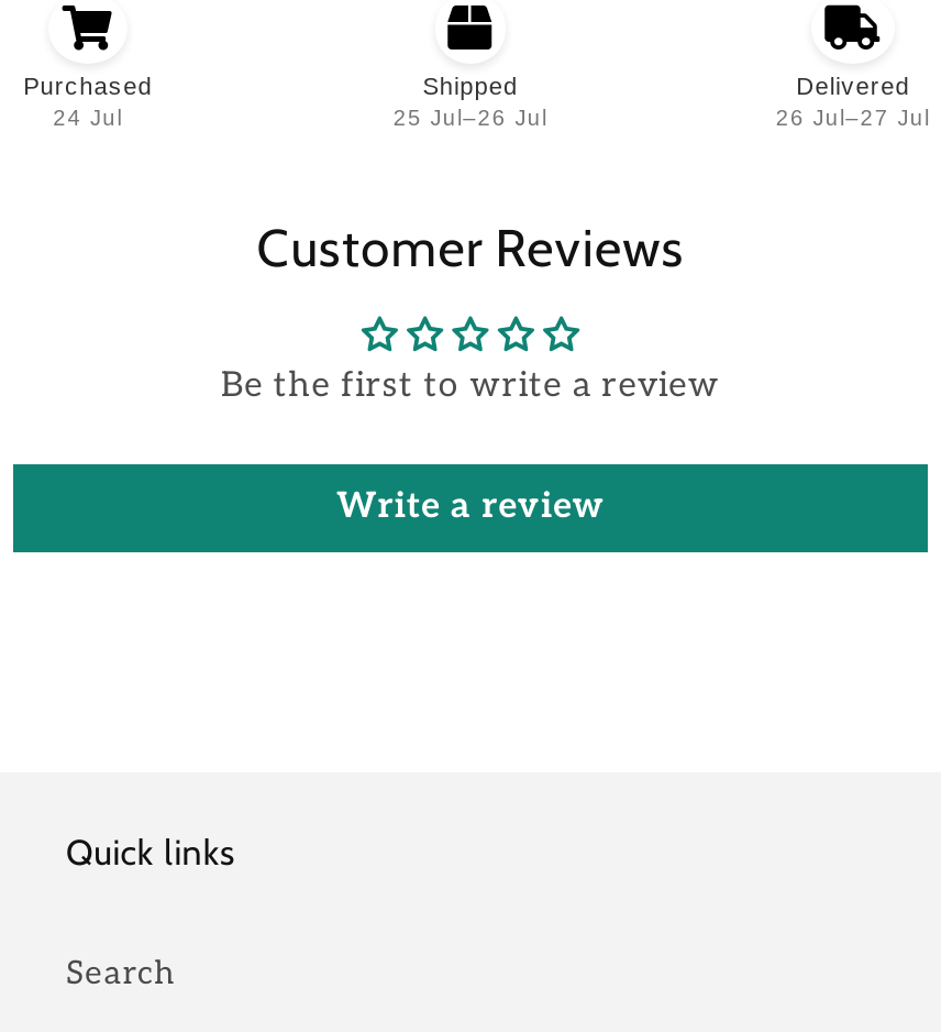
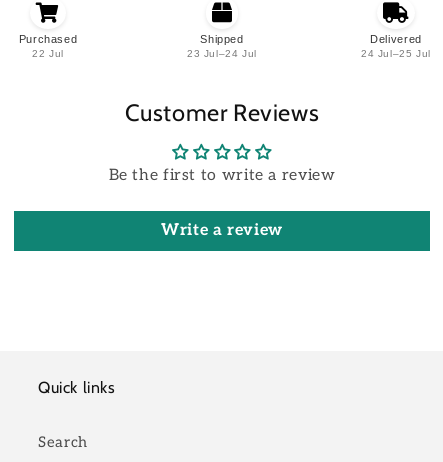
[53,107,123,131] 24 Jul -> [32,48,64,59] 22 Jul
[393,107,548,131] 25 Jul–26 Jul -> [187,48,257,59] 23 Jul–24 Jul
[776,107,930,131] 26 Jul–27 Jul -> [361,48,431,59] 24 Jul–25 Jul

